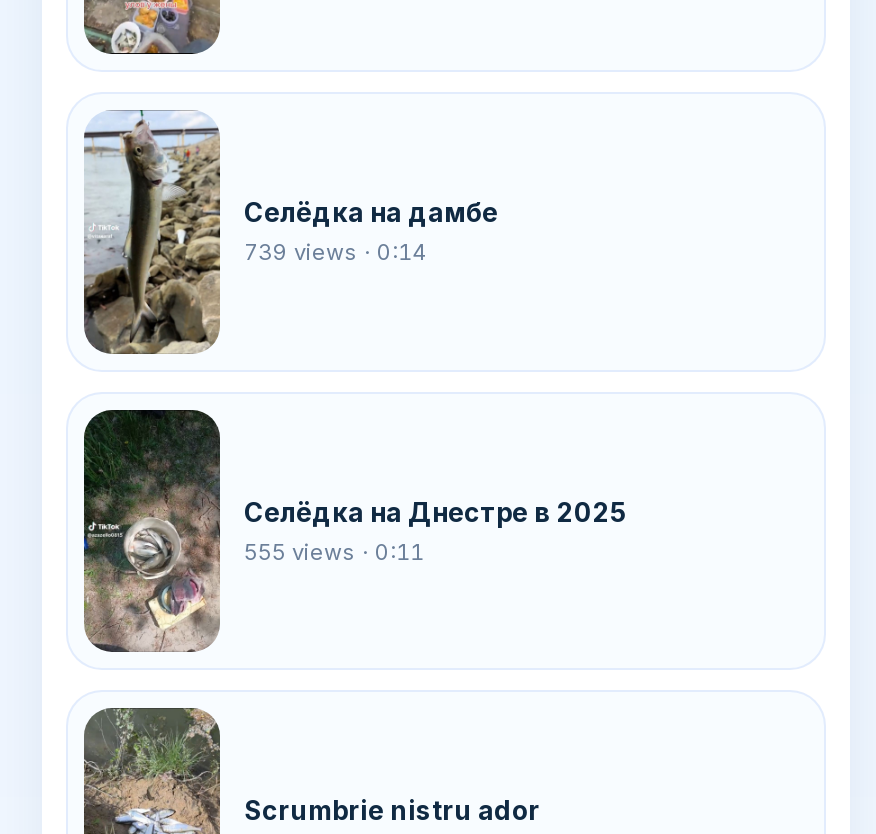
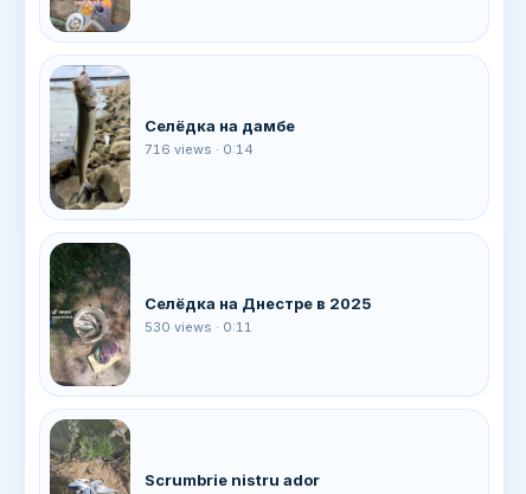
[244,239,428,267] 739 views · 0:14 -> [145,141,254,158] 716 views · 0:14
[244,537,424,565] 555 views · 0:11 -> [145,318,252,335] 530 views · 0:11

